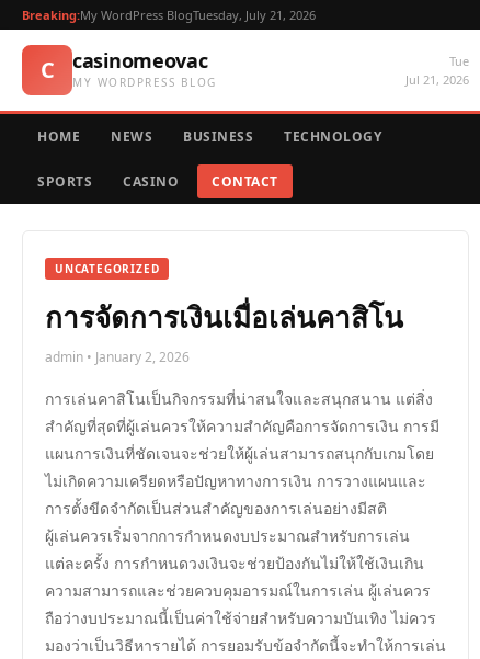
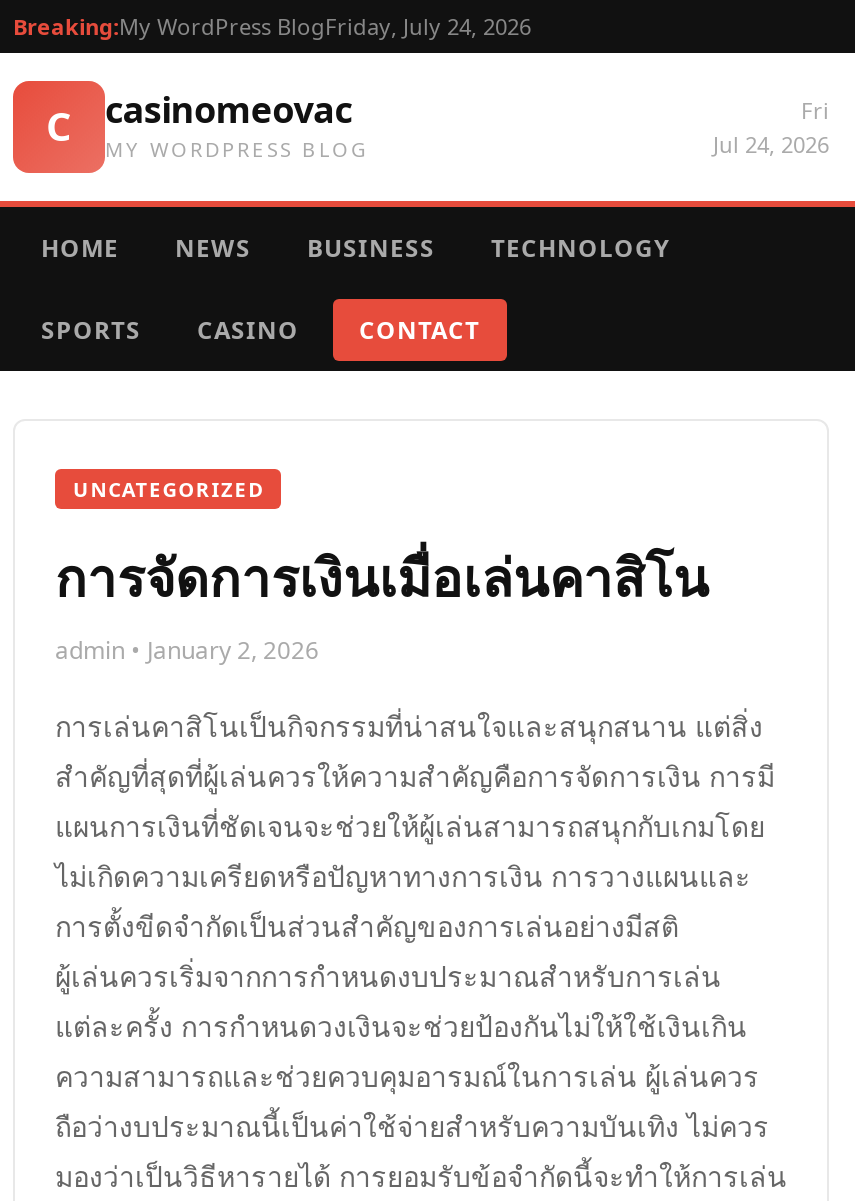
[22,7,316,23] Breaking:My WordPress BlogTuesday, July 21, 2026 -> [13,11,531,41] Breaking:My WordPress BlogFriday, July 24, 2026
[405,53,469,88] Tue | Jul 21, 2026 -> [713,95,829,159] Fri | Jul 24, 2026

